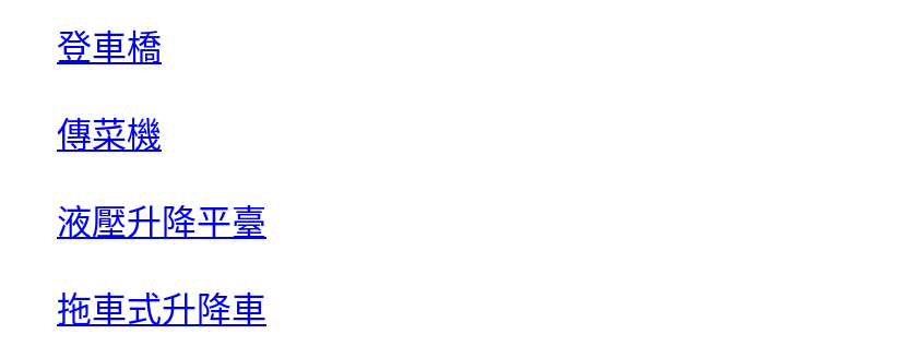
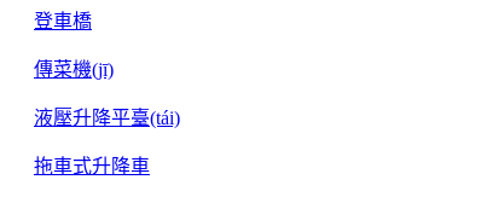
[57,117,162,154] 傳菜機 -> [34,59,114,80] 傳菜機(jī)
[57,204,266,241] 液壓升降平臺 -> [34,107,180,128] 液壓升降平臺(tái)

